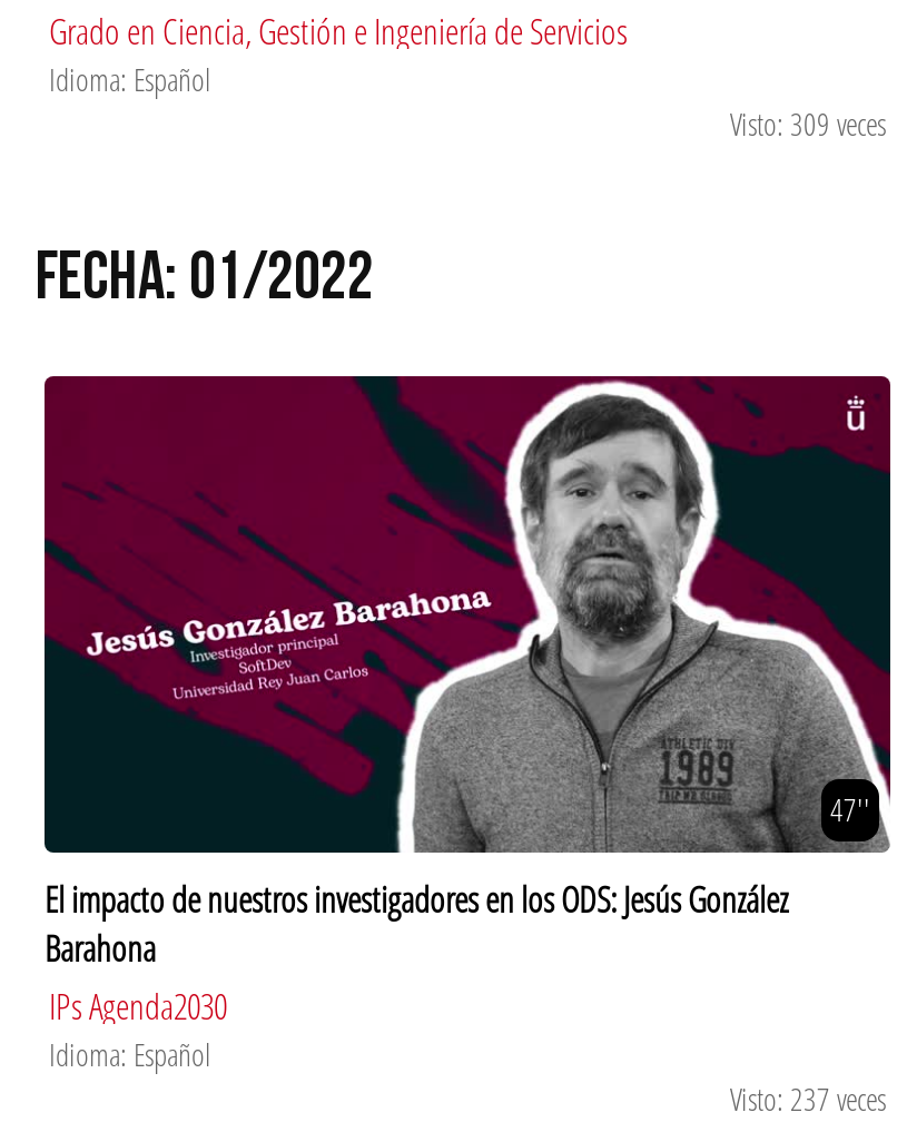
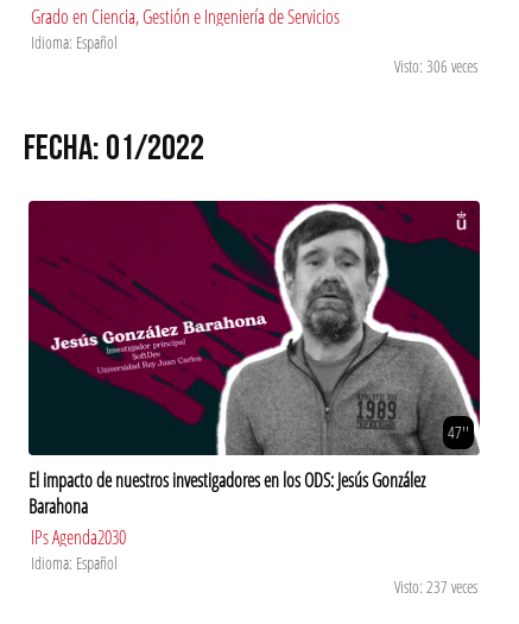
[730,102,886,145] Visto: 309 veces -> [394,55,477,77] Visto: 306 veces

